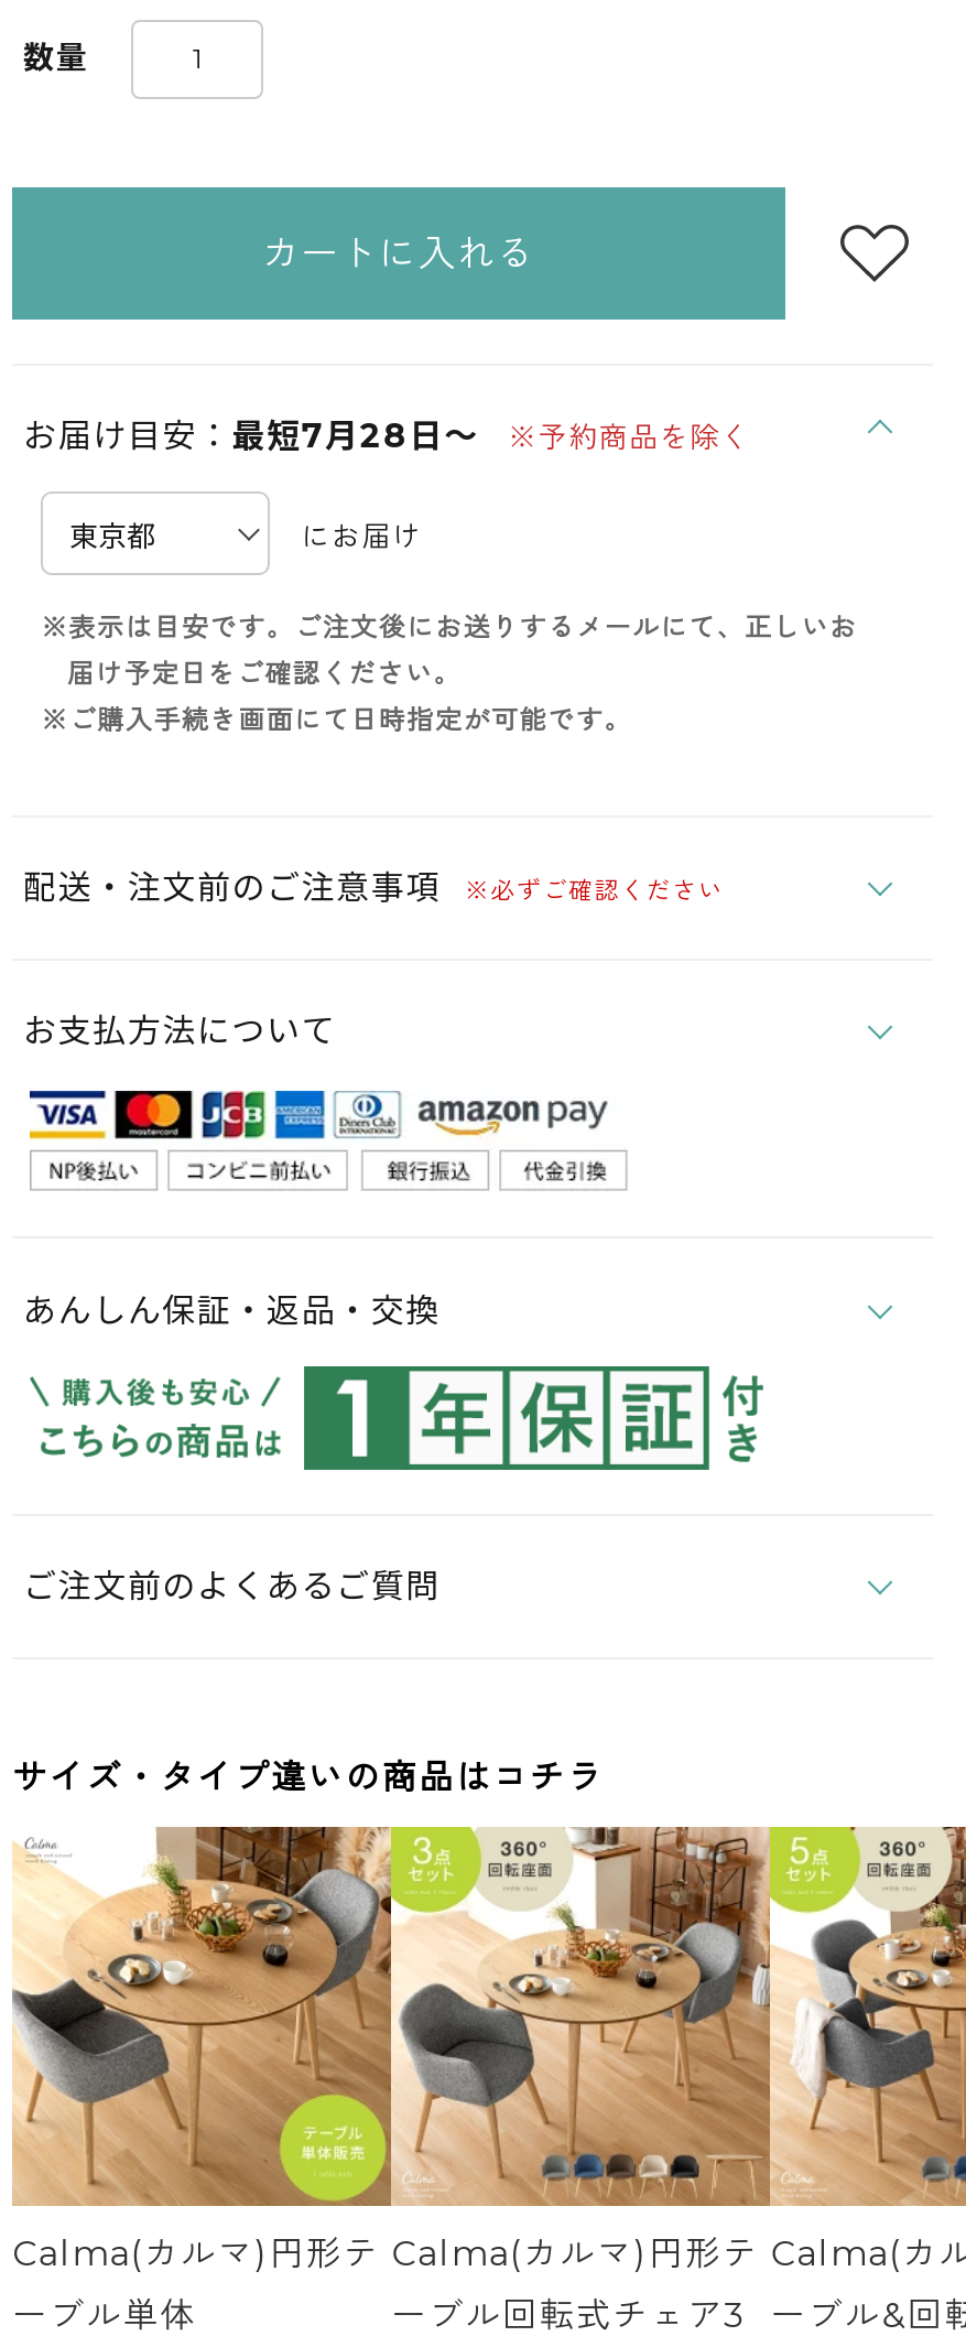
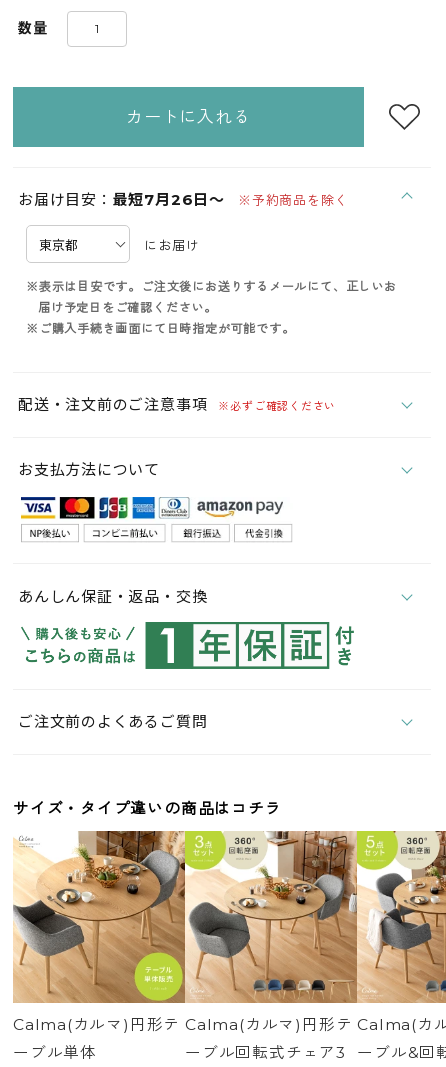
[23,415,479,456] お届け目安：最短7月28日～ -> [18,190,225,209] お届け目安：最短7月26日～

